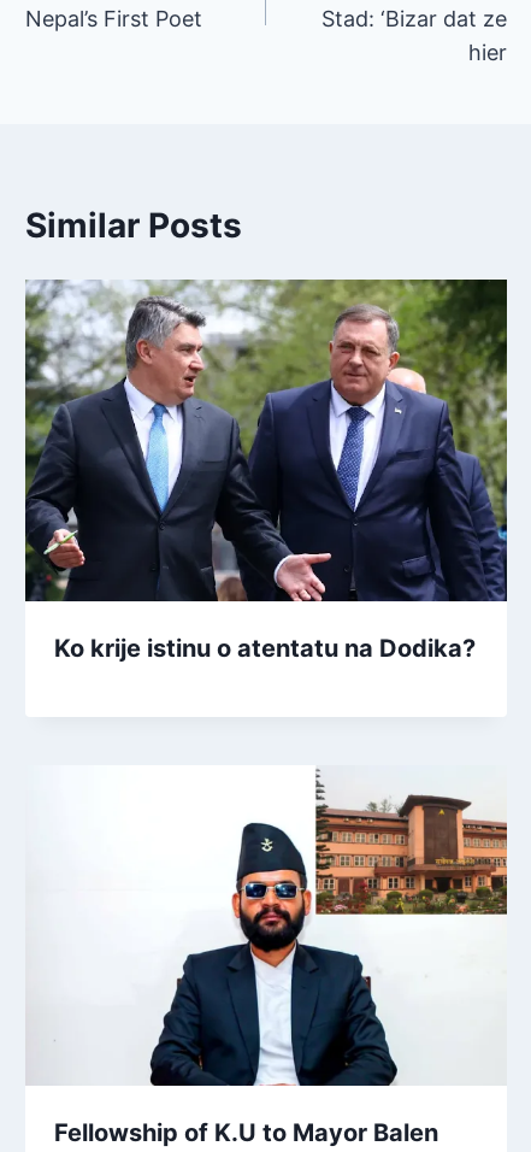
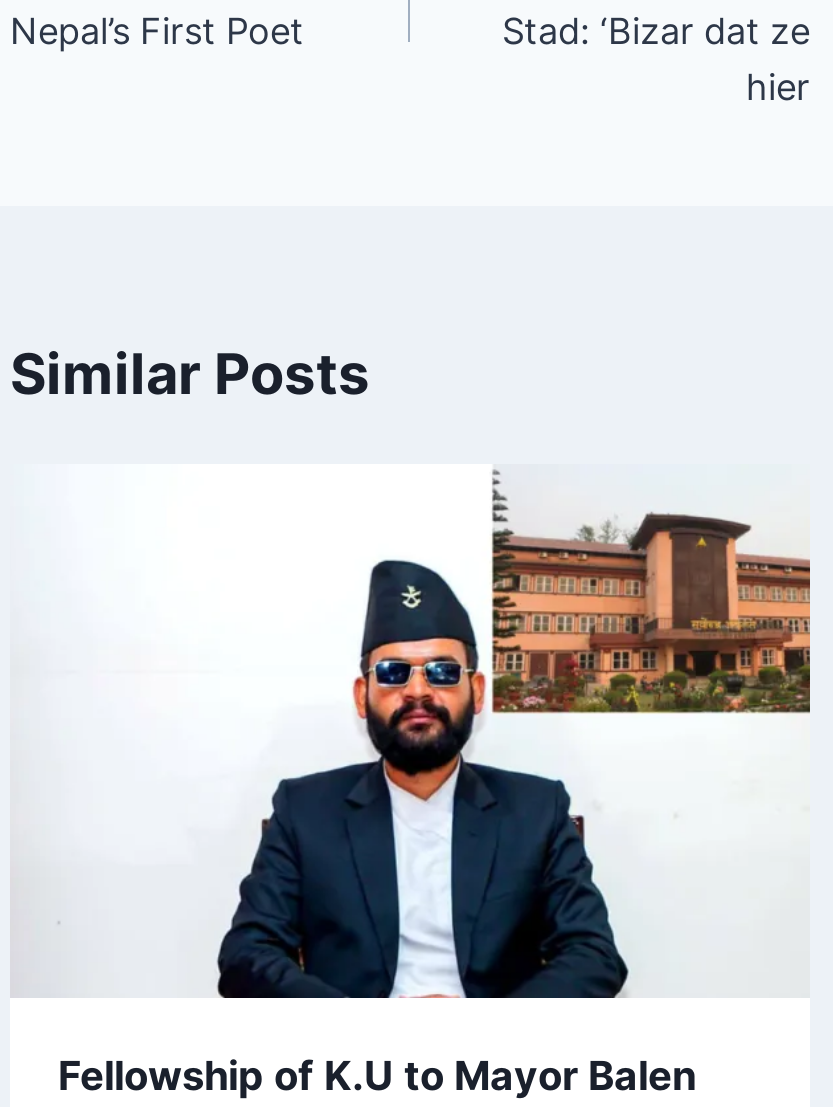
[24,278,508,662] [image] | Ko krije istinu o atentatu na Dodika? -> none

